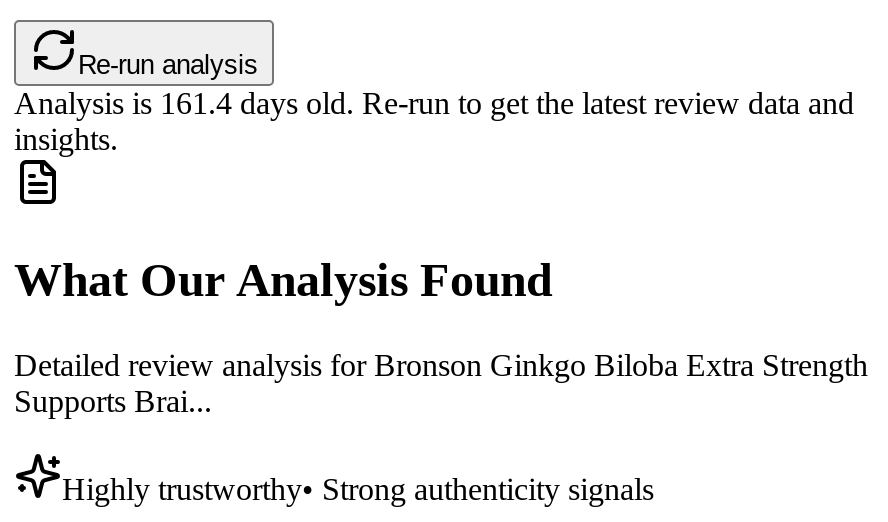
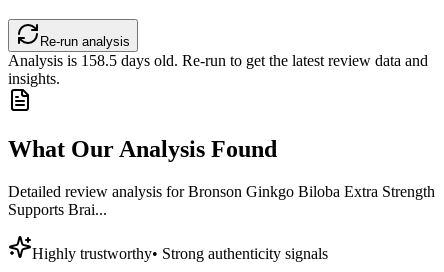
[14,87,854,121] Analysis is161.4days old. Re-run to get the latest review data and -> [8,52,428,69] Analysis is158.5days old. Re-run to get the latest review data and

